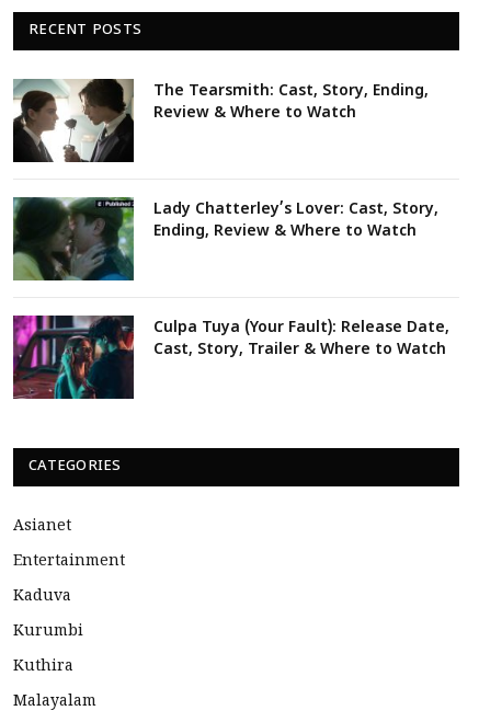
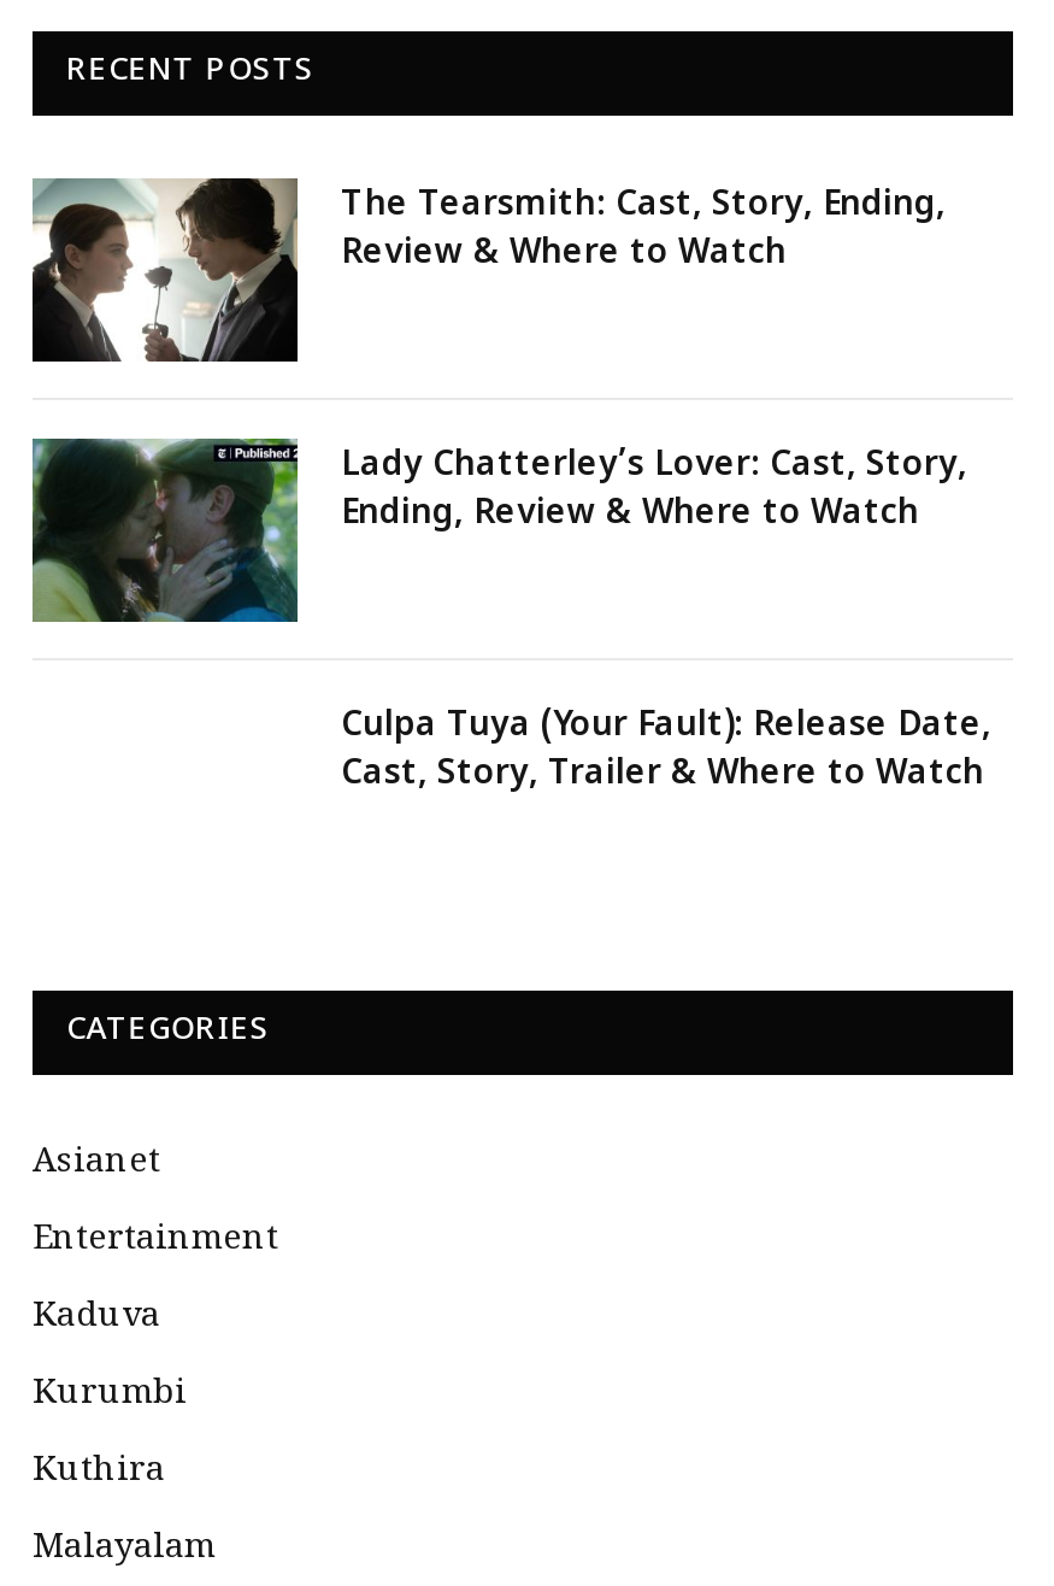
[12,314,135,400] [image] -> none

